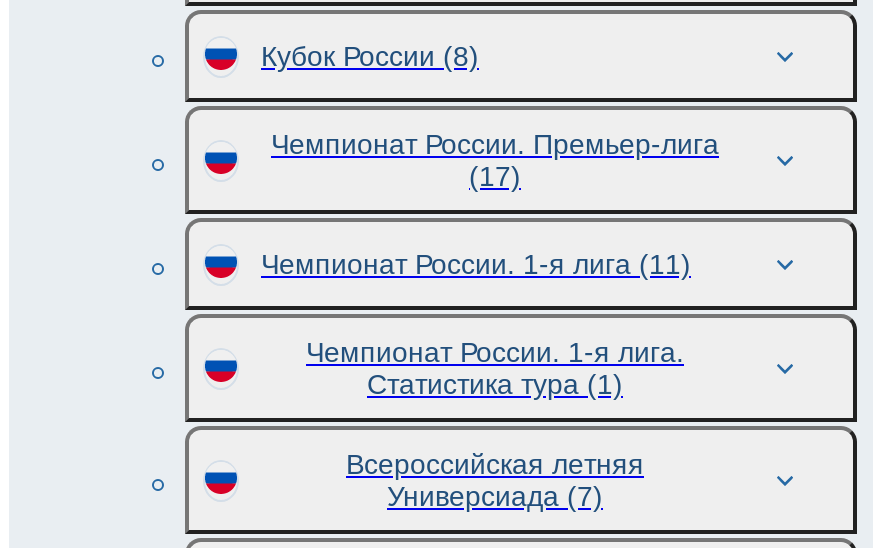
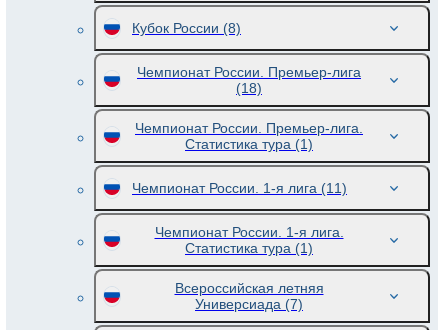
[469,160,521,192] (17) -> [135,80,363,152] (18) | Чемпионат России. Премьер-лига. | Статистика тура (1)

